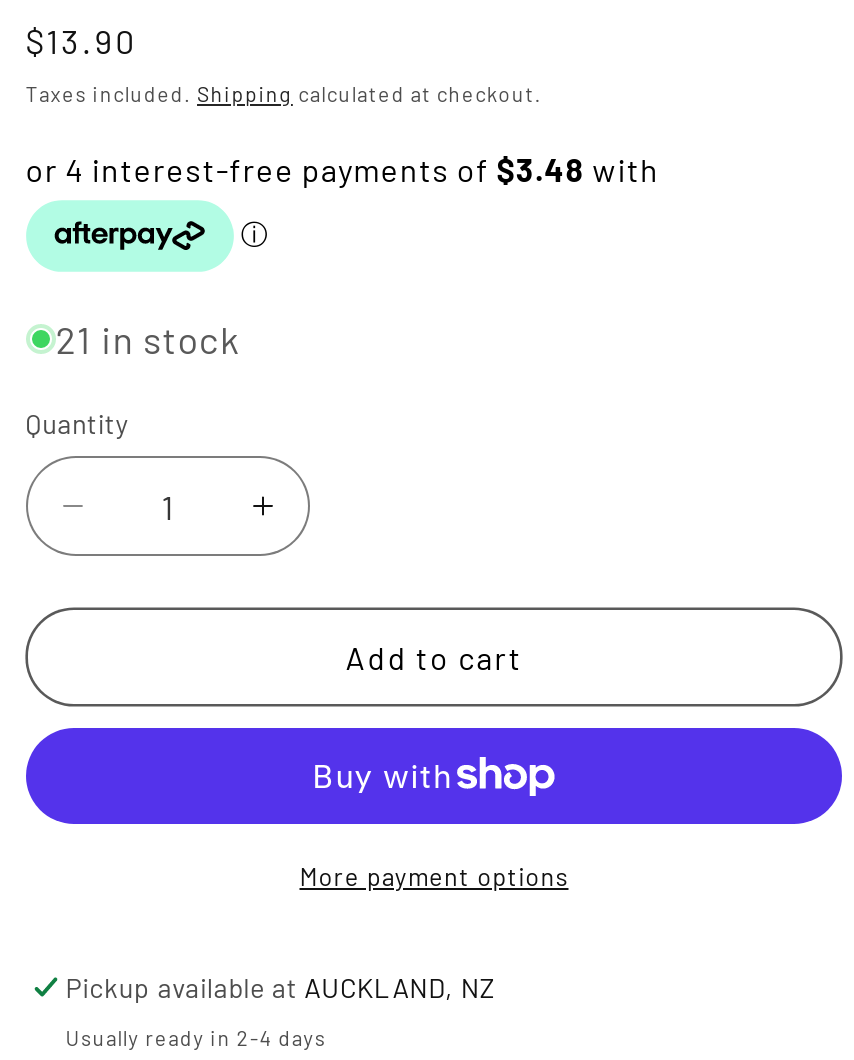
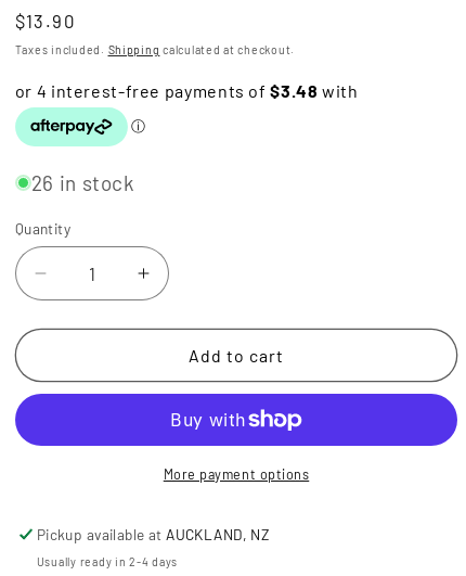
[56,317,239,363] 21 in stock -> [31,171,134,196] 26 in stock

